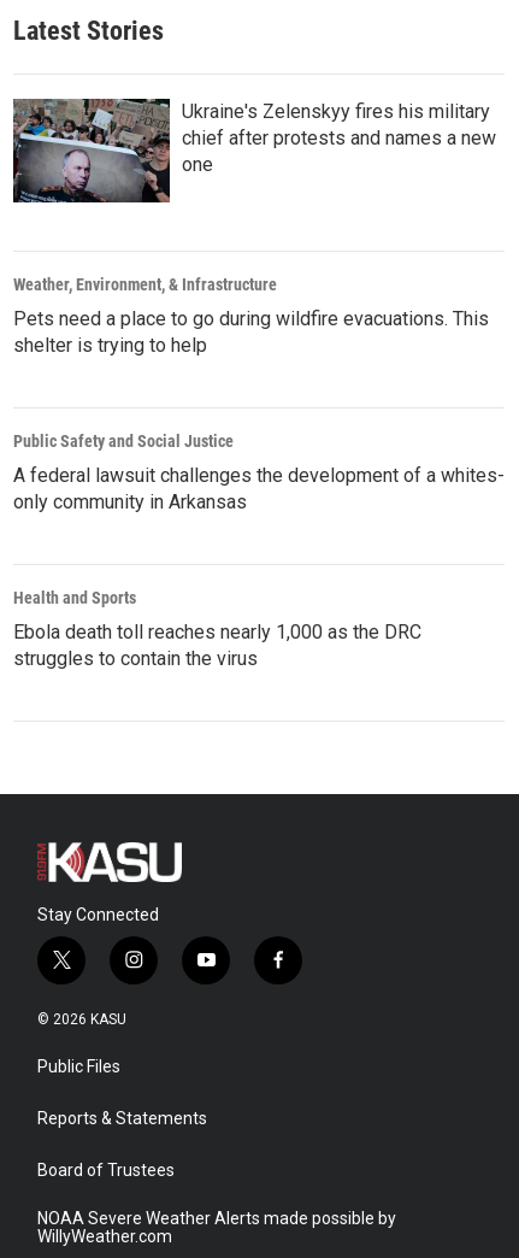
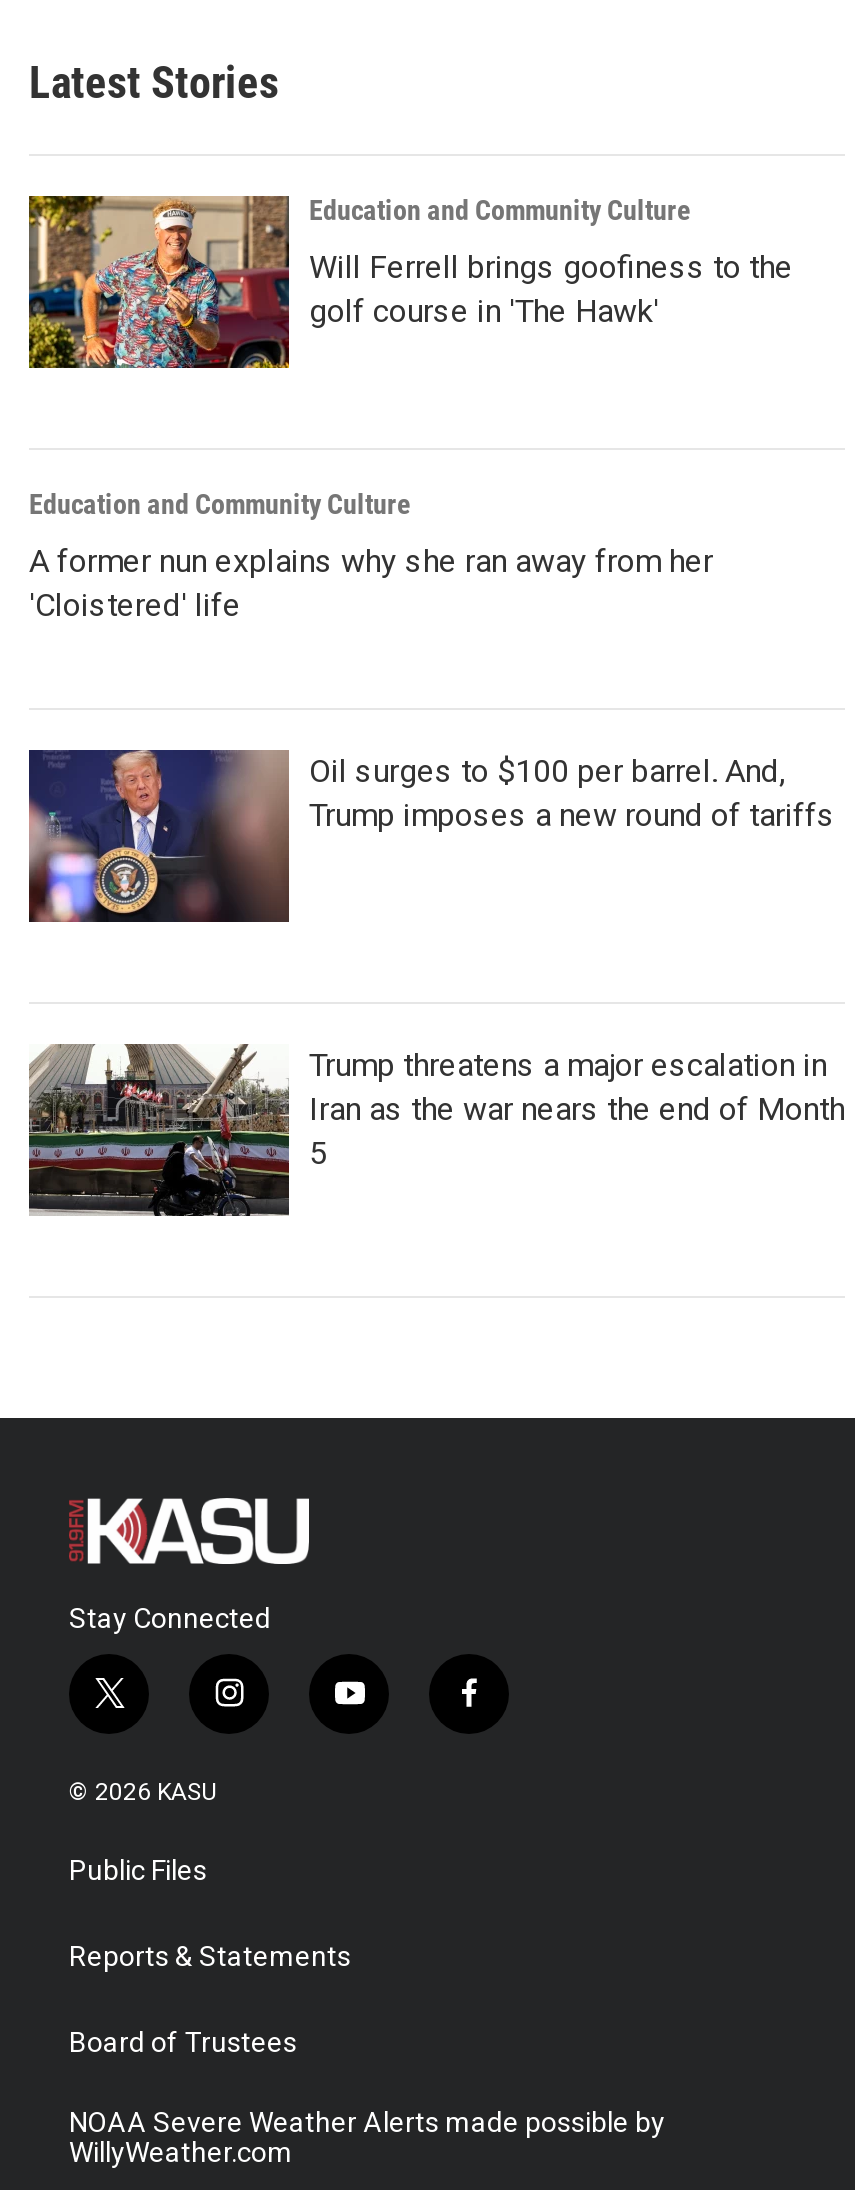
[12,98,496,204] [image] | Ukraine's Zelenskyy fires his military | chief after protests and names a new | one -> [27,194,793,370] [image] | Education and Community Culture | Will Ferrell brings goofiness to the | golf course in 'The Hawk'
[13,275,489,357] Weather, Environment, & Infrastructure | Pets need a place to go during wildfire evacuations. This | shelter is trying to help -> [29,488,713,624] Education and Community Culture | A former nun explains why she ran away from her | 'Cloistered' life
[13,431,505,513] Public Safety and Social Justice | A federal lawsuit challenges the development of a whites- | only community in Arkansas -> [309,752,835,834] Oil surges to $100 per barrel. And, | Trump imposes a new round of tariffs
[13,588,421,670] Health and Sports | Ebola death toll reaches nearly 1,000 as the DRC | struggles to contain the virus -> [309,1046,845,1172] Trump threatens a major escalation in | Iran as the war nears the end of Month | 5

